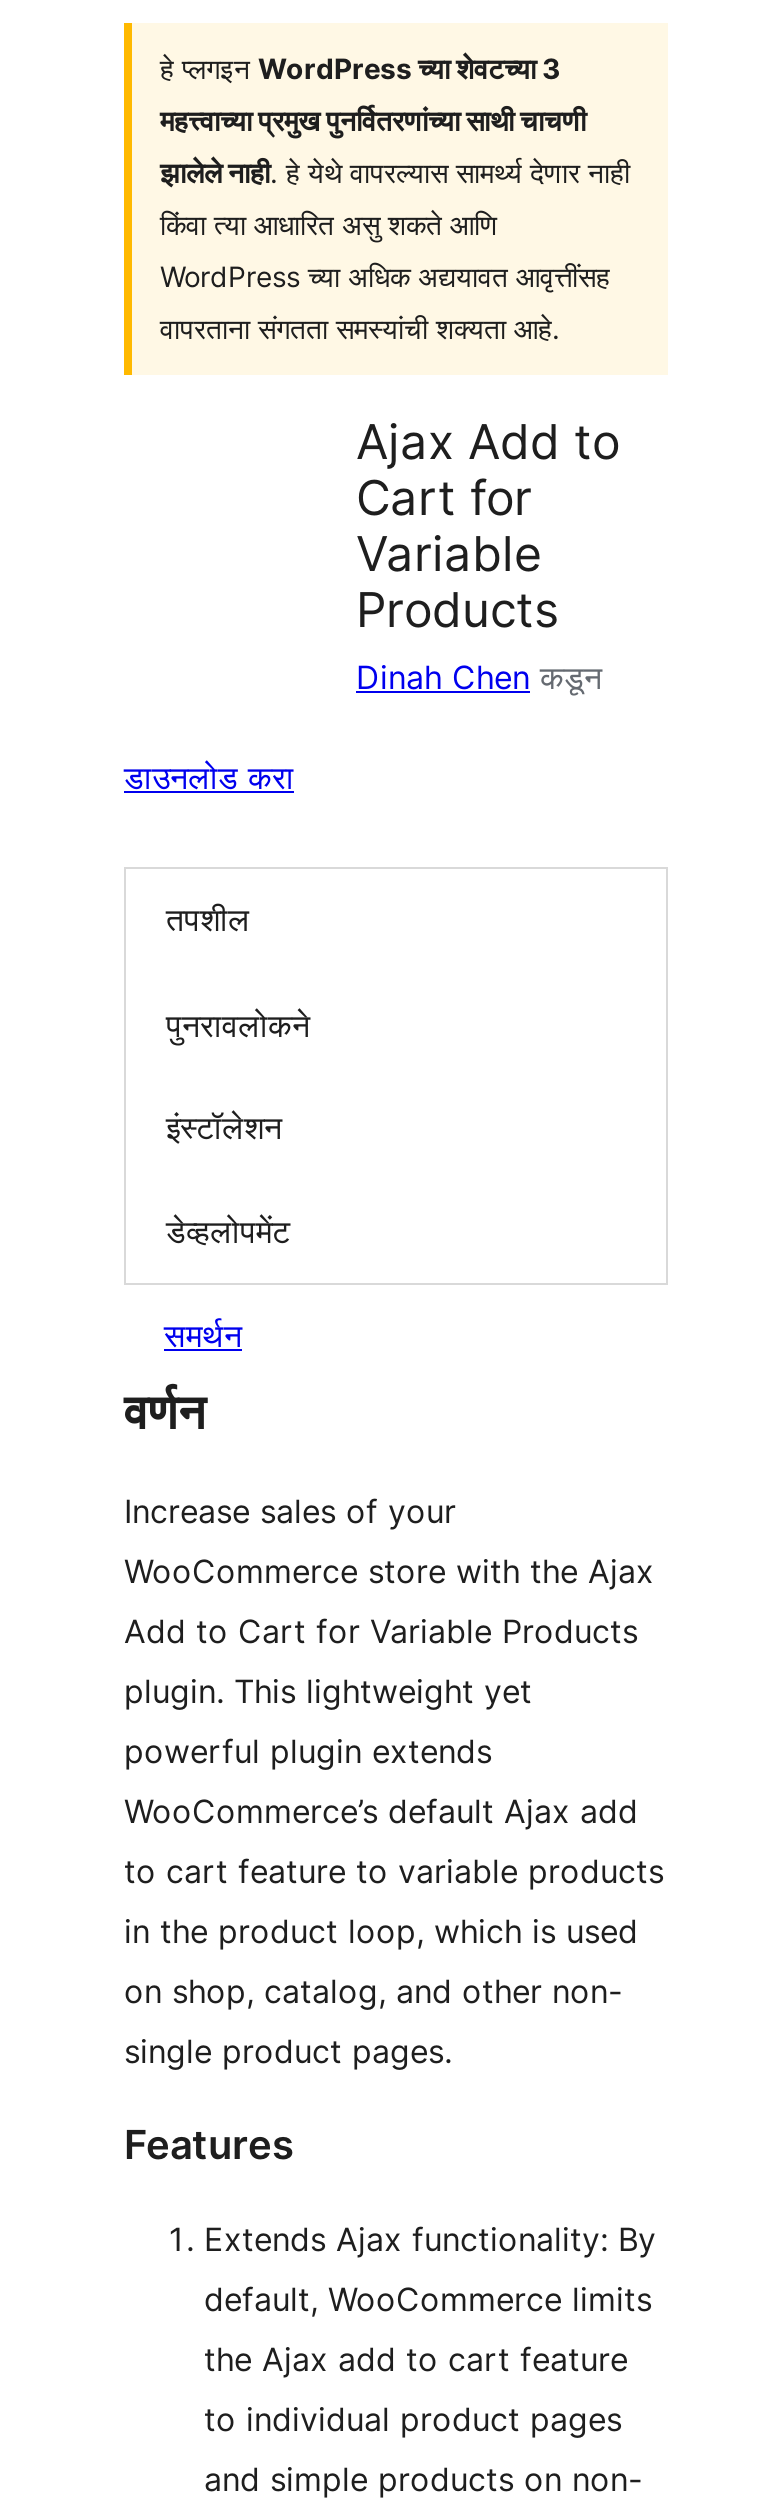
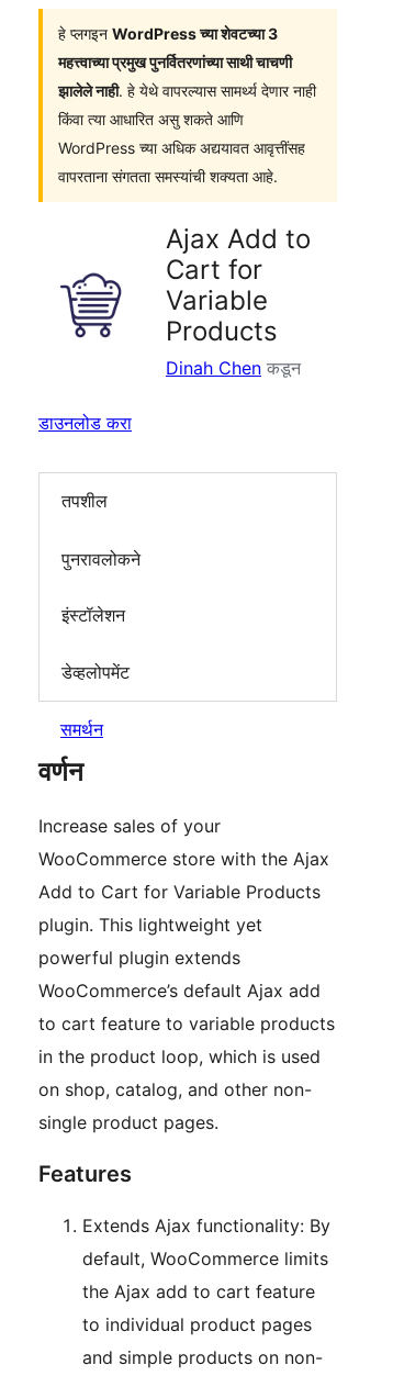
none -> [59,271,123,339] [image]

